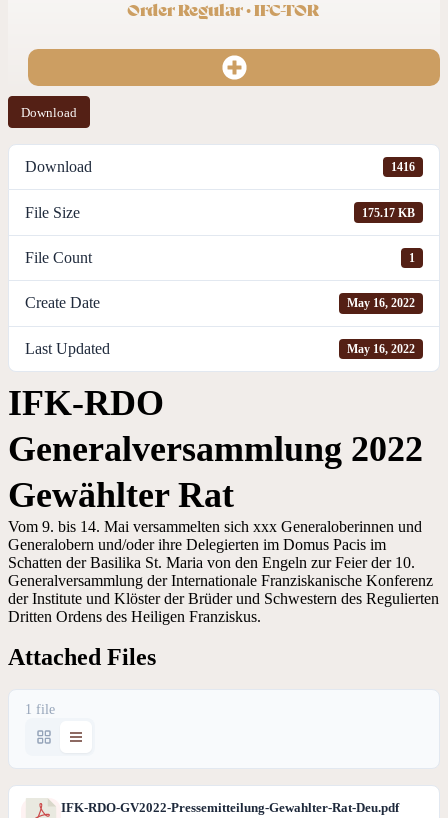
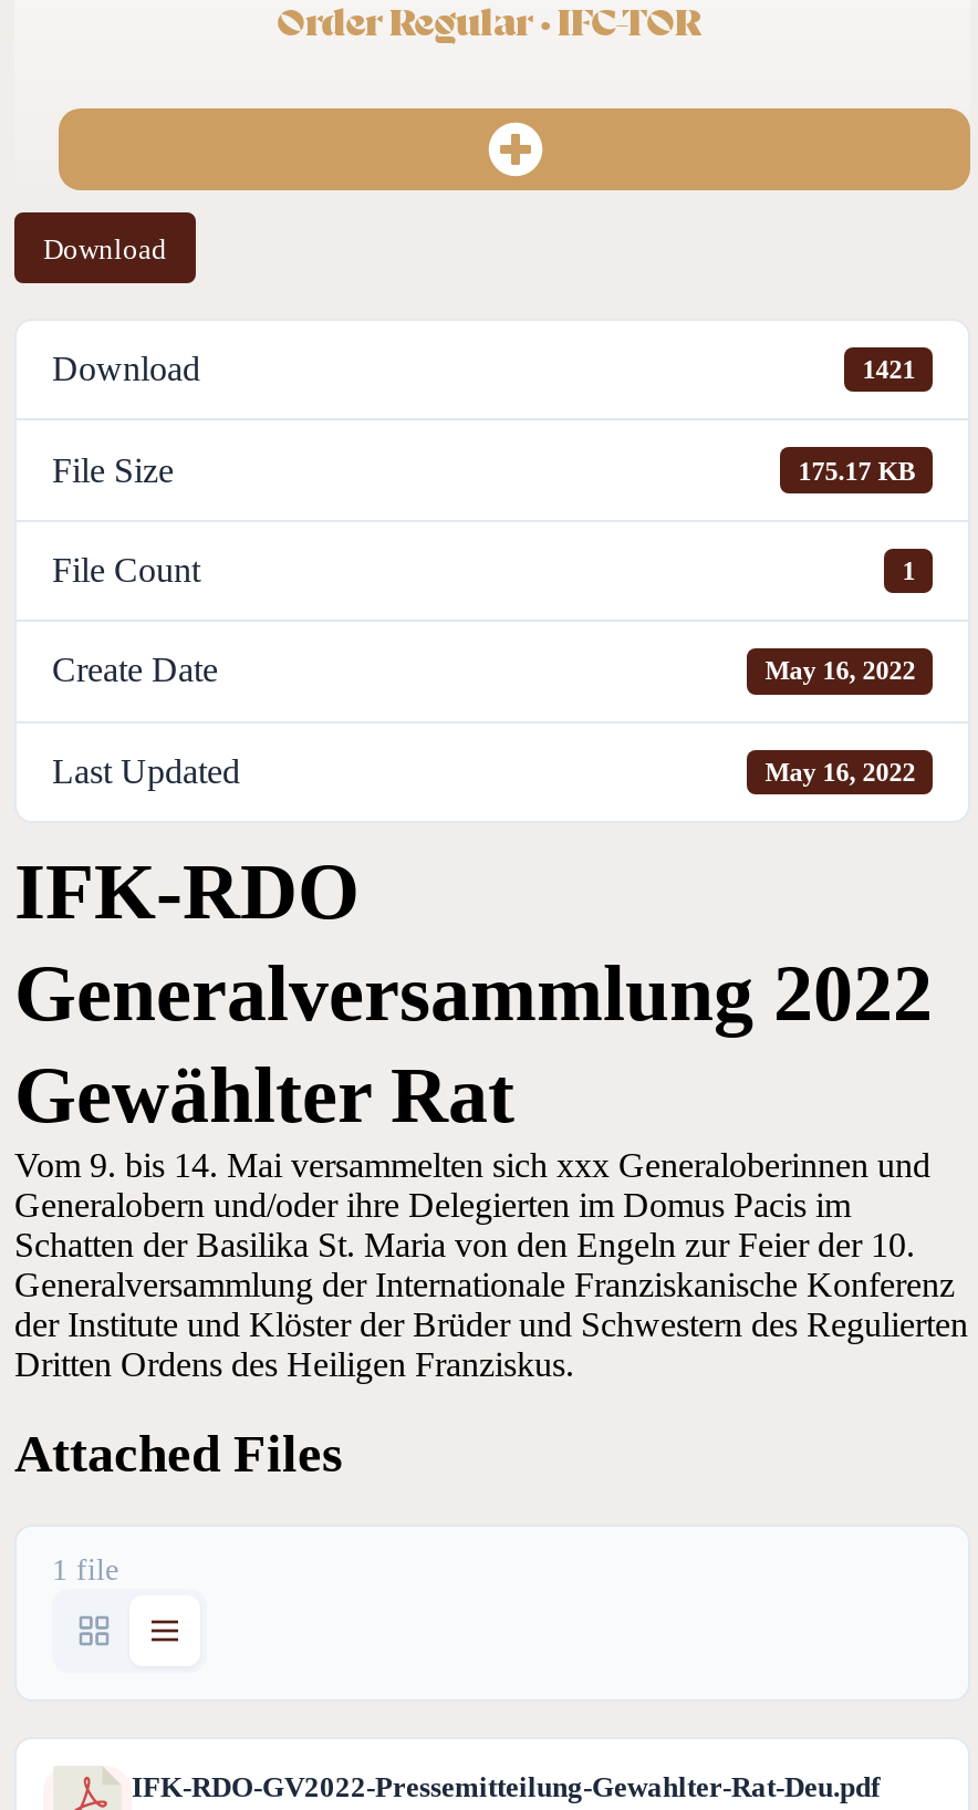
[391,160,415,174] 1416 -> [862,355,915,386] 1421

